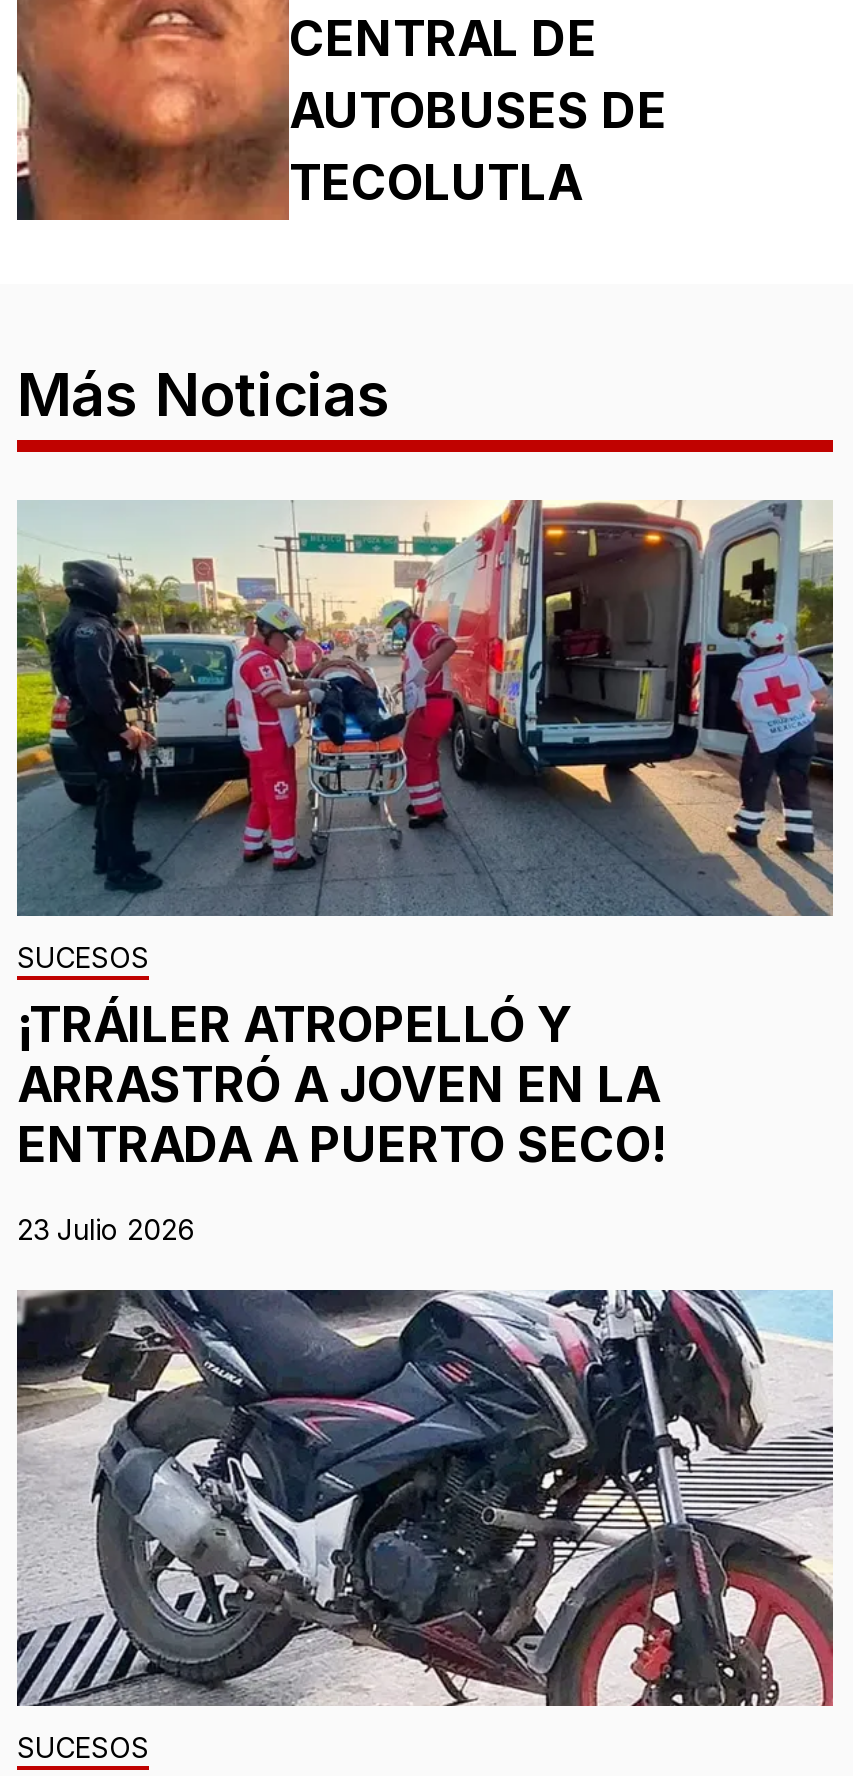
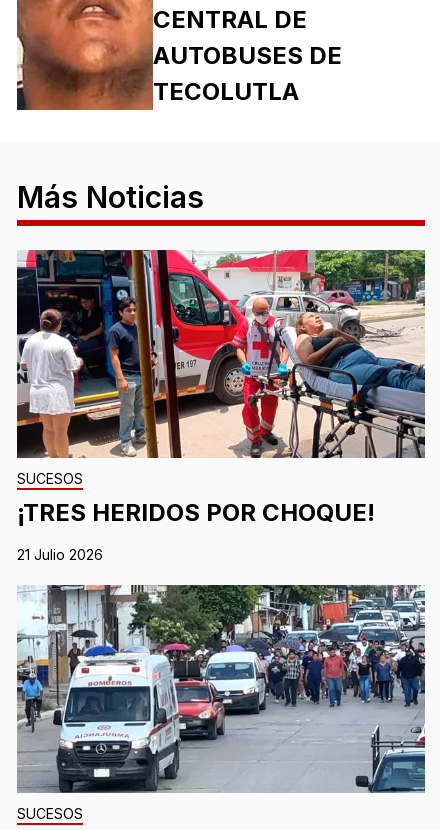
[15,498,835,1174] [image] | ¡TRÁILER ATROPELLÓ Y | ARRASTRÓ A JOVEN EN LA | ENTRADA A PUERTO SECO! -> [16,249,426,527] [image] | ¡TRES HERIDOS POR CHOQUE!
[17,1212,195,1246] 23 Julio 2026 -> [17,546,103,563] 21 Julio 2026
[15,1288,835,1708] [image] -> [17,584,426,793] [image]

